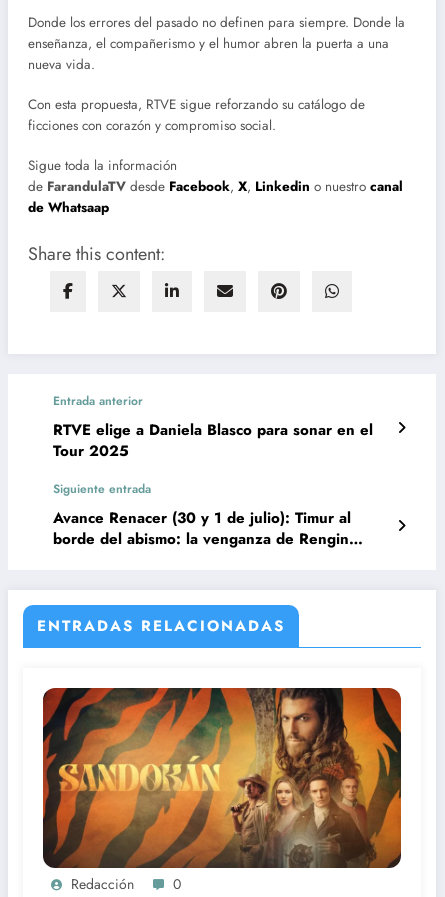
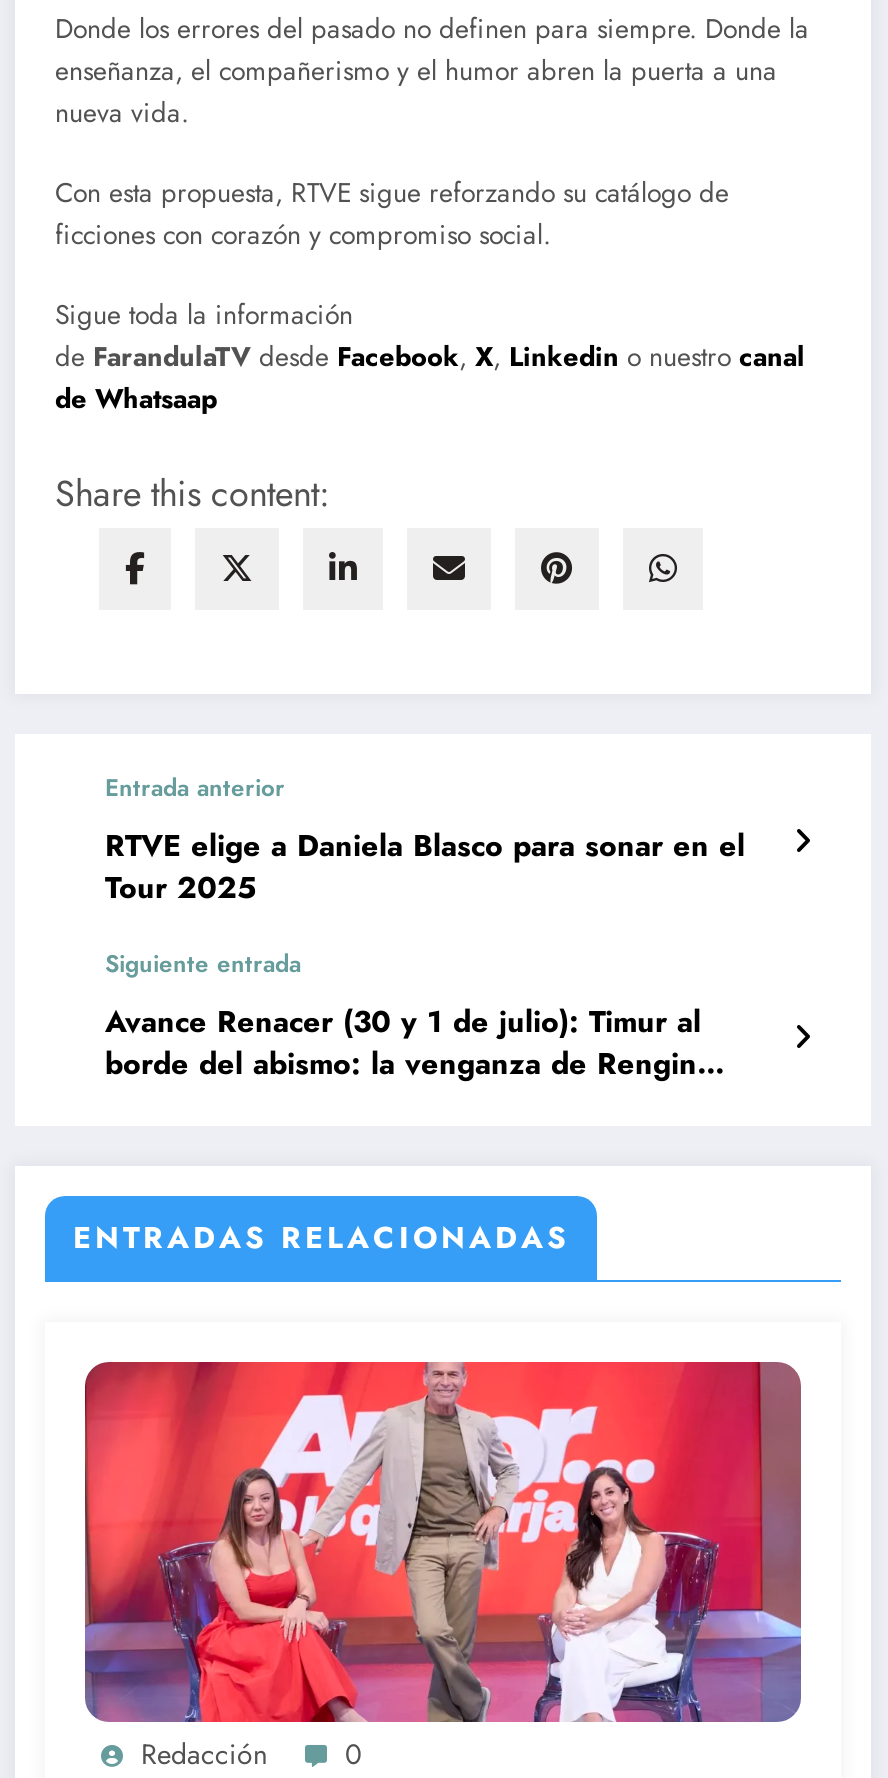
[42,687,402,869] [image] -> [83,1360,803,1724] [image]

